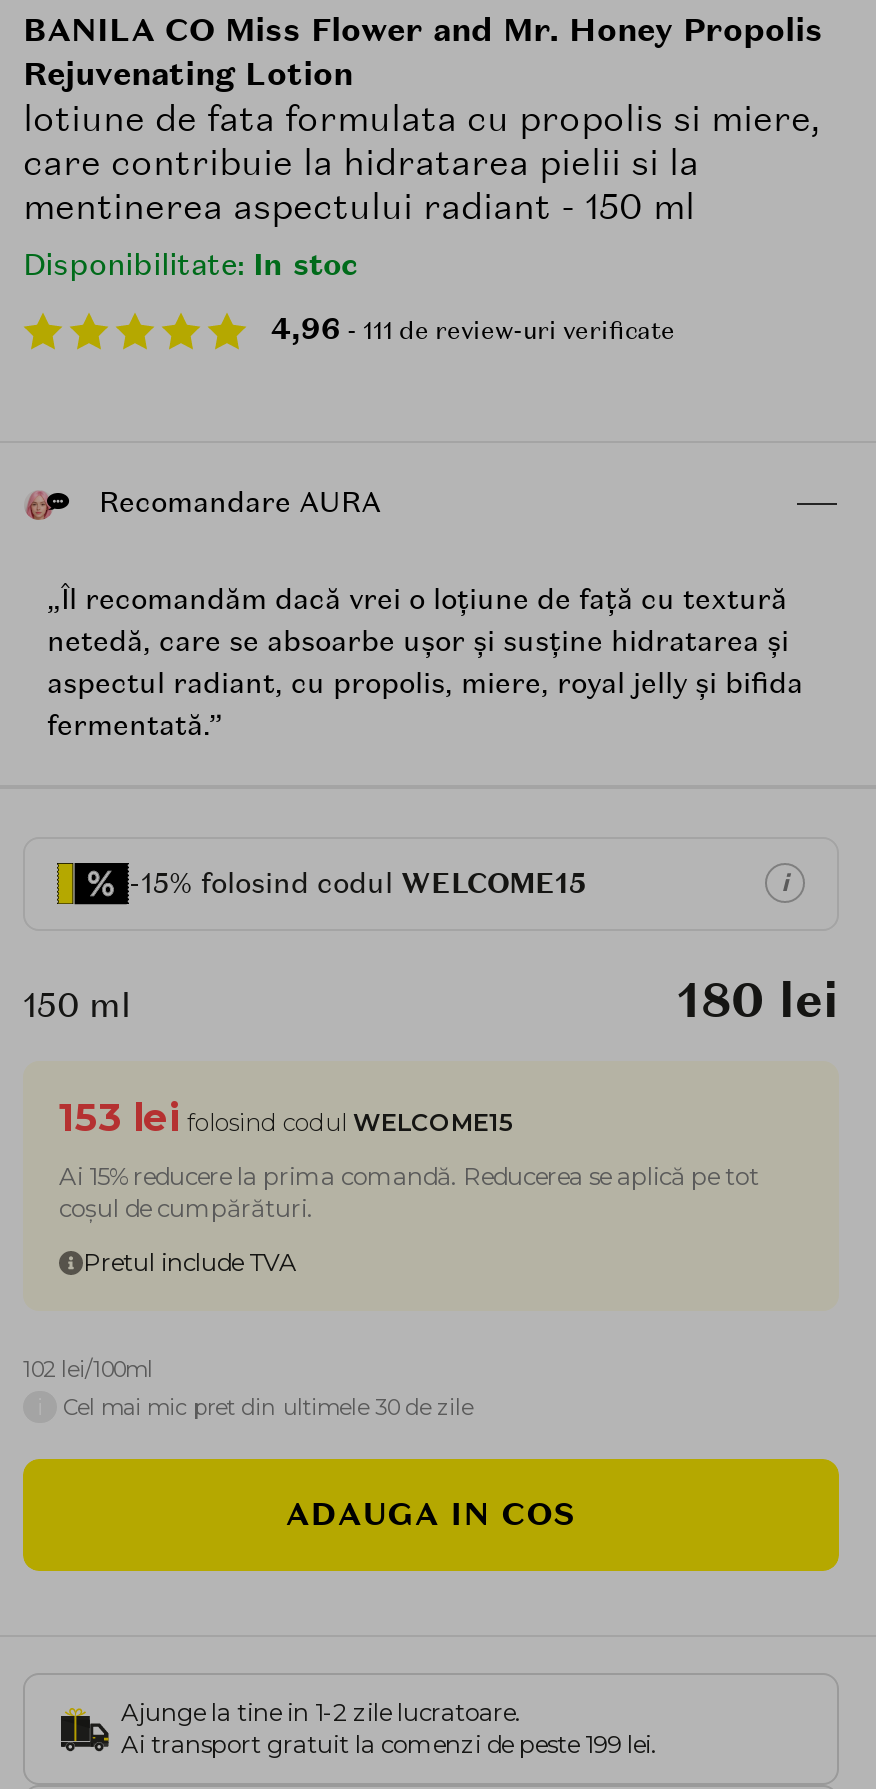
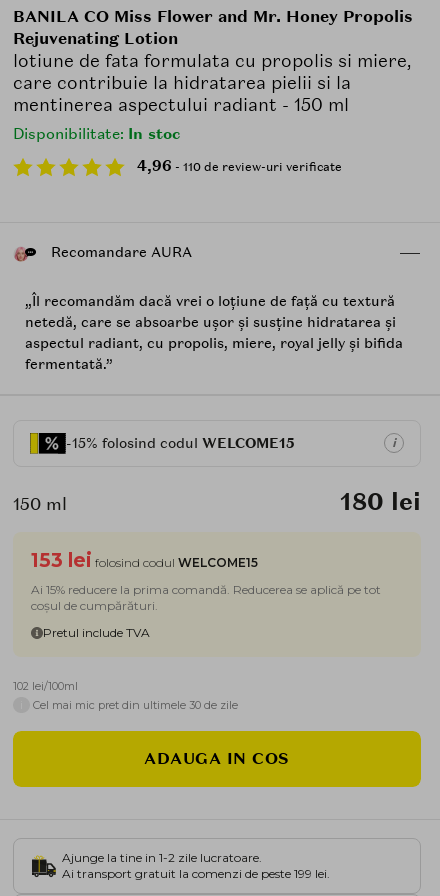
[271,309,675,349] 4,96 - 111 de review-uri verificate -> [137,156,342,176] 4,96 - 110 de review-uri verificate

